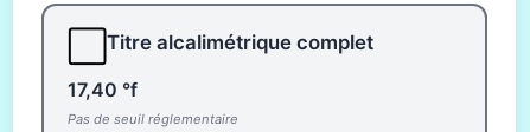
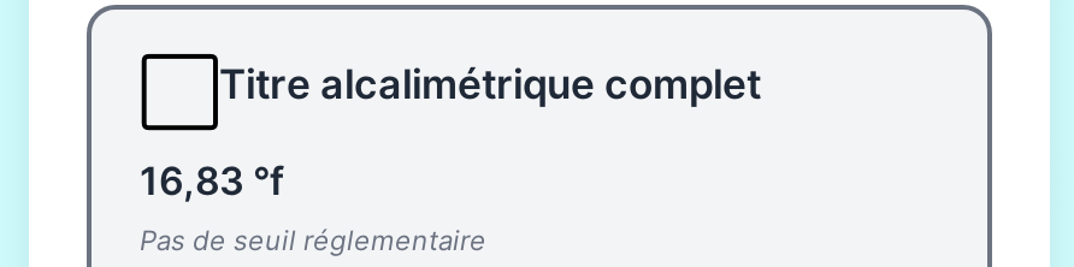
[68,78,138,102] 17,40 °f -> [140,157,284,205] 16,83 °f

